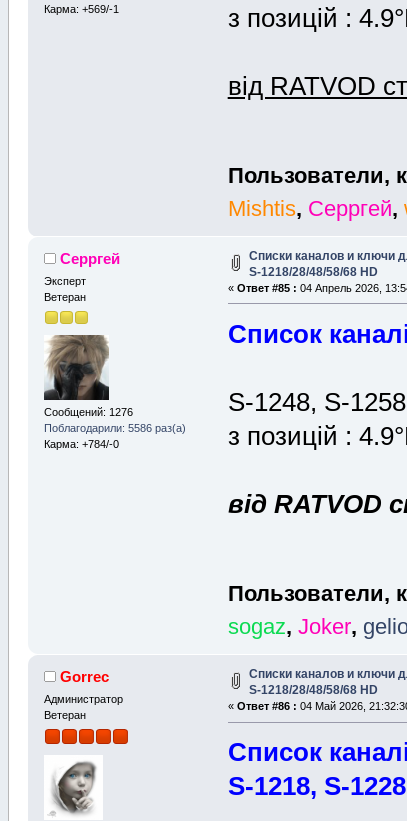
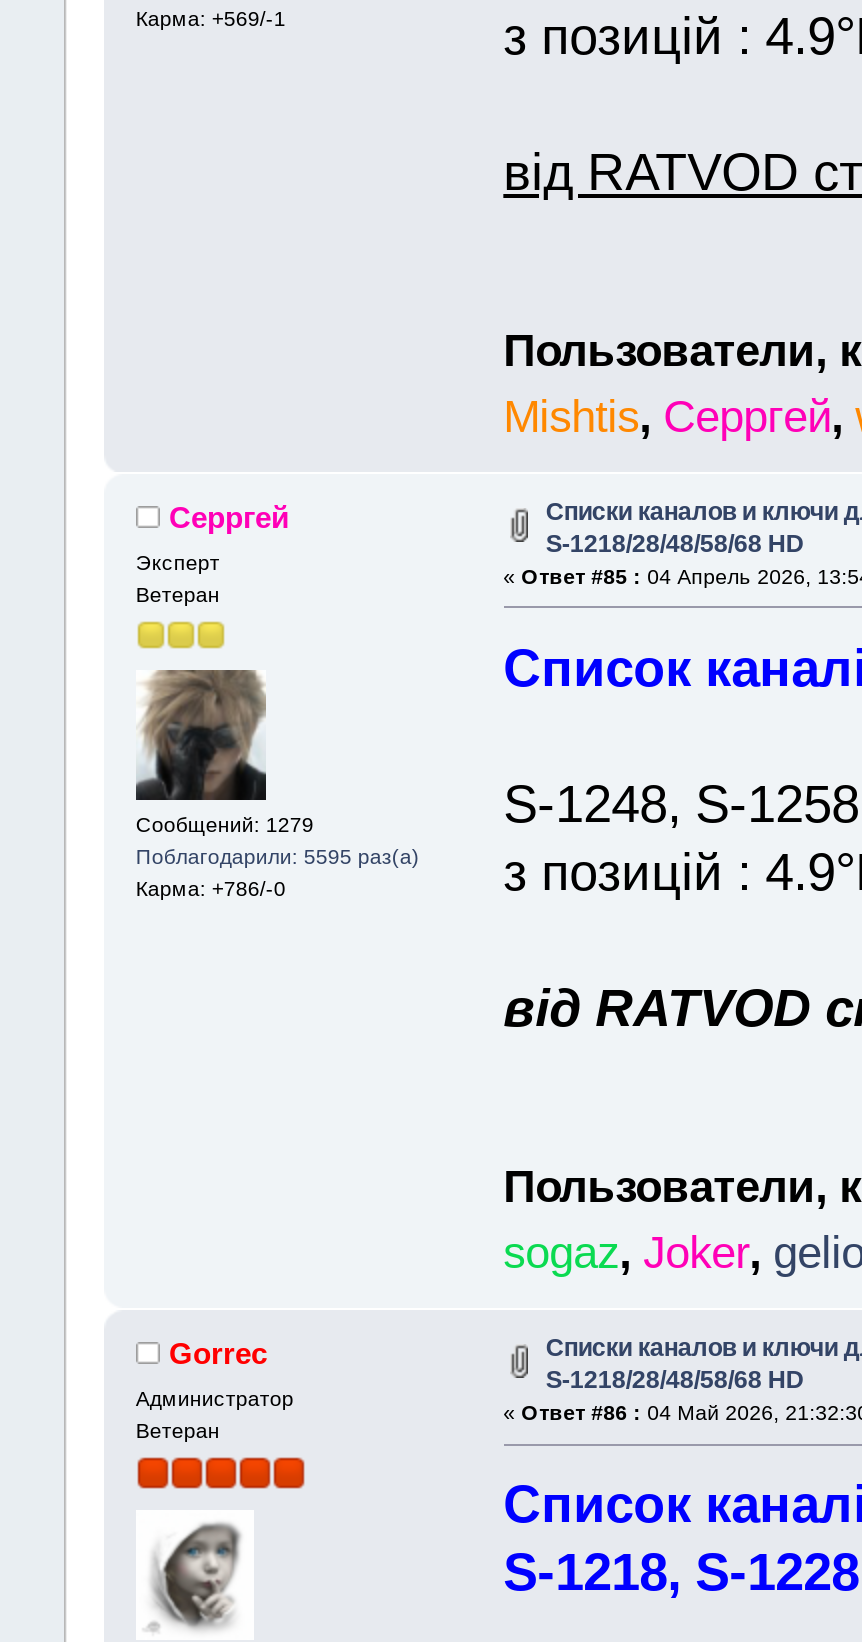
[44,405,133,417] Сообщений: 1276 -> [136,811,314,835] Сообщений: 1279
[44,421,186,433] Поблагодарили: 5586 раз(а) -> [136,843,420,867] Поблагодарили: 5595 раз(а)
[44,437,119,449] Карма: +784/-0 -> [136,875,286,899] Карма: +786/-0

